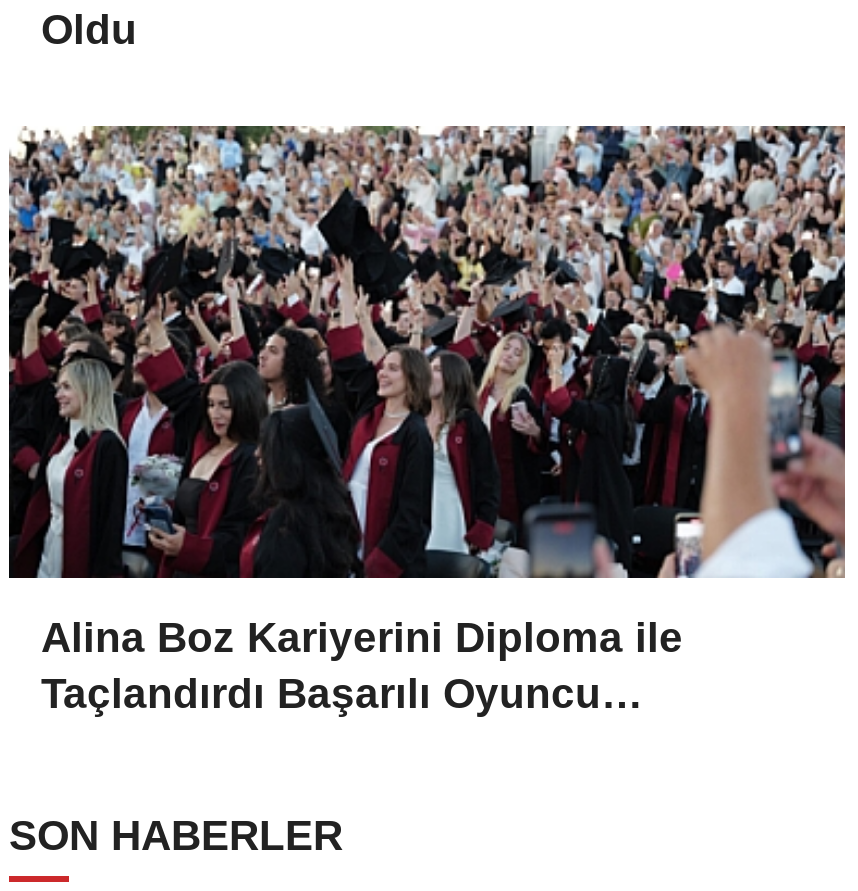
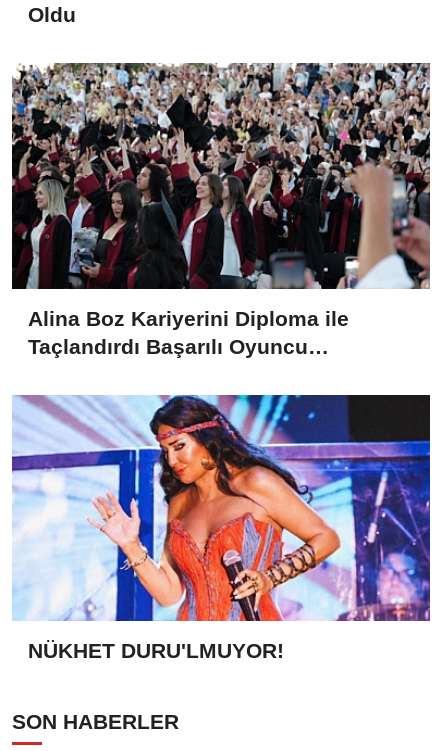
none -> [11,394,431,662] [image] | NÜKHET DURU'LMUYOR!

